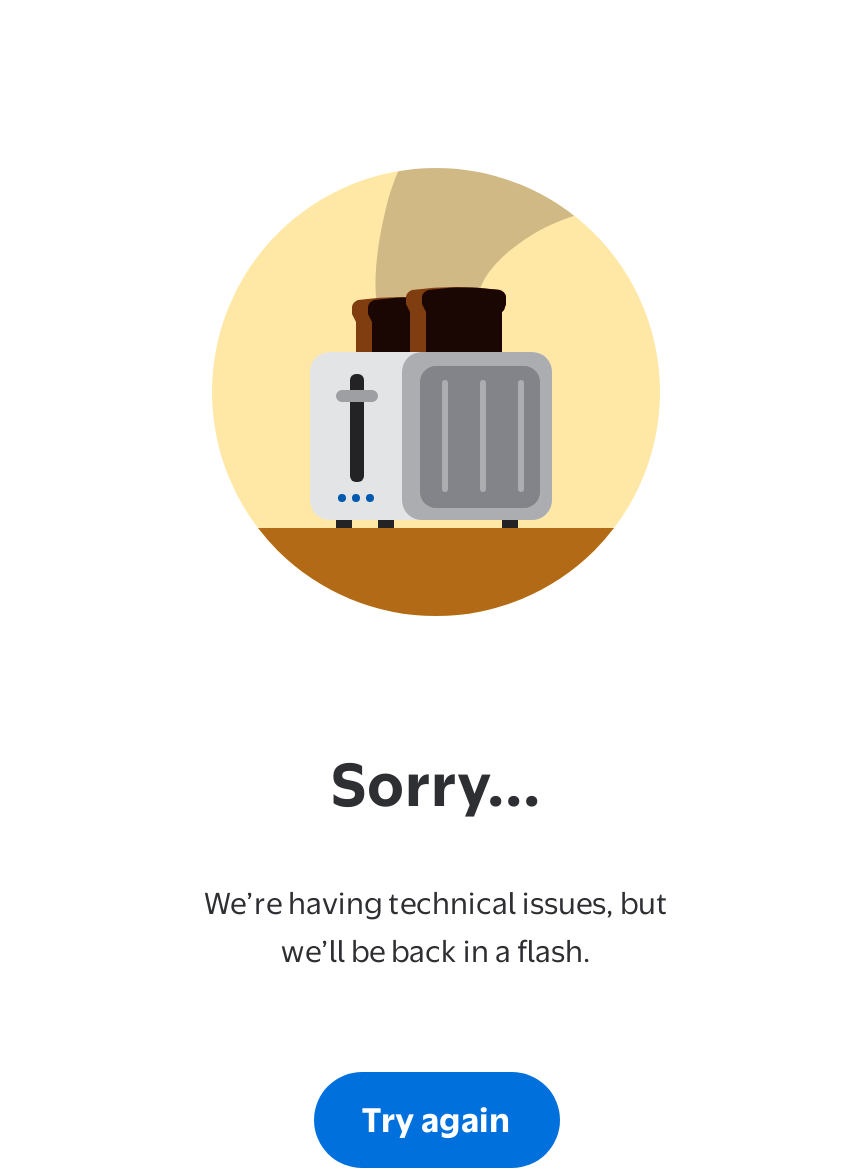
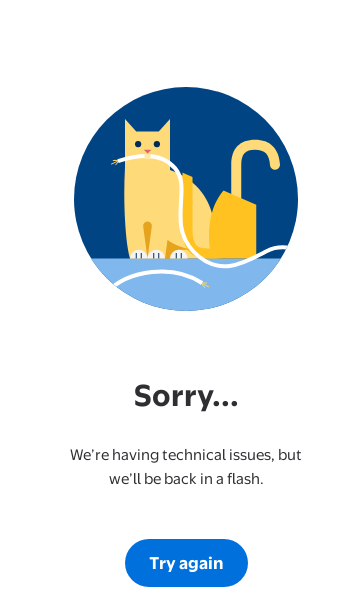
[212,168,660,618] [image] -> [73,86,299,312] [image]

